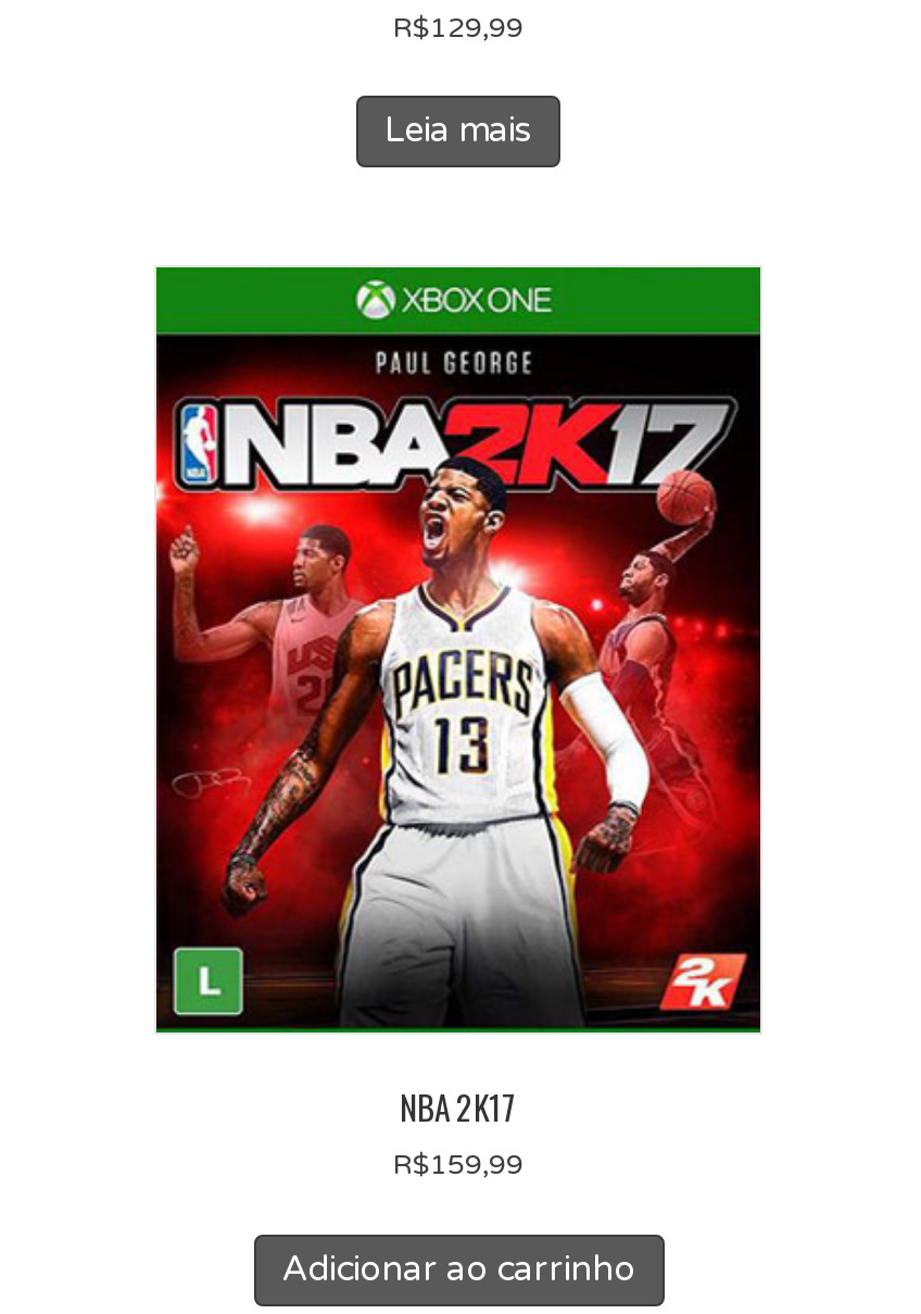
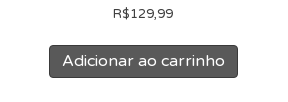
[384,109,532,153] Leia mais -> none
[154,265,762,1183] [image] | NBA 2K17 | R$159,99 -> none

